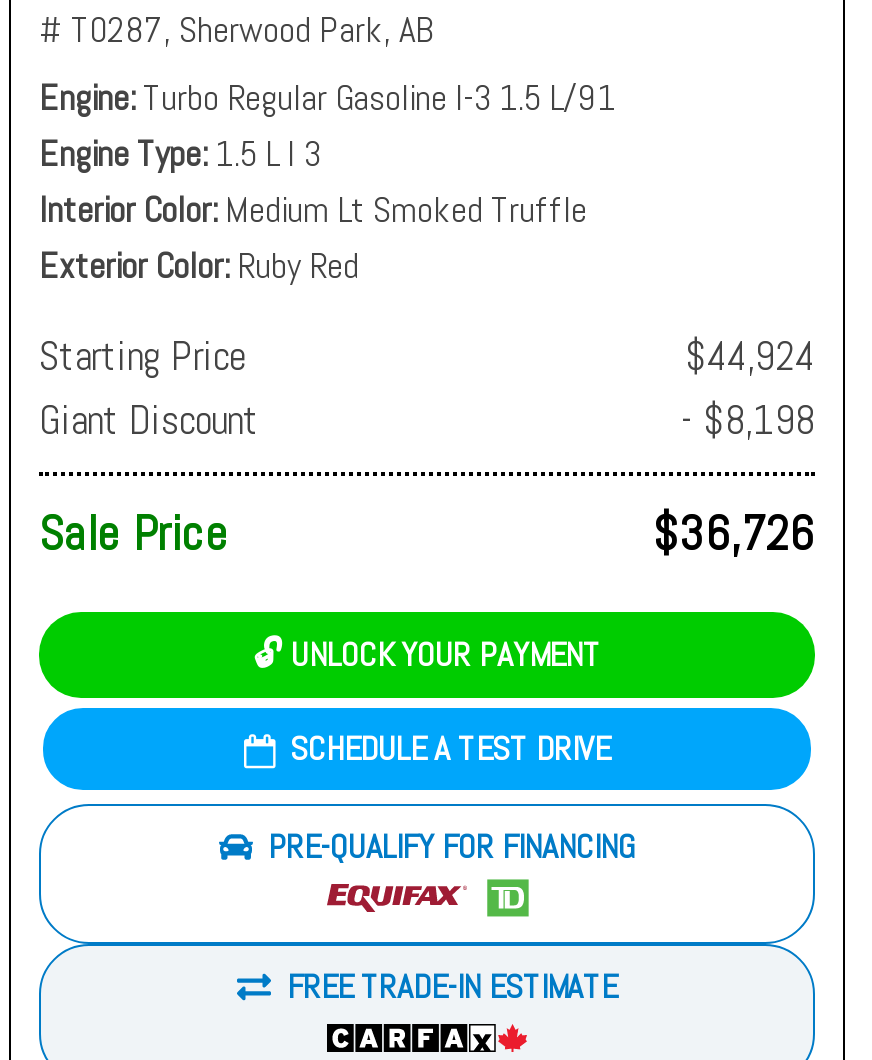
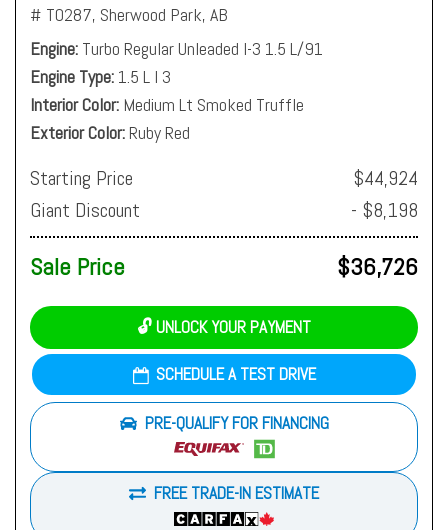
[39,74,615,120] Engine Turbo Regular Gasoline I-3 1.5 L/91 -> [30,37,323,60] Engine Turbo Regular Unleaded I-3 1.5 L/91

